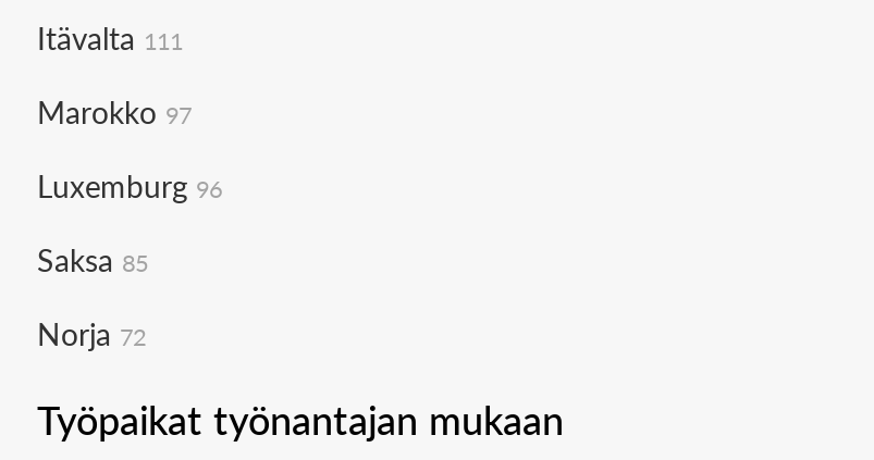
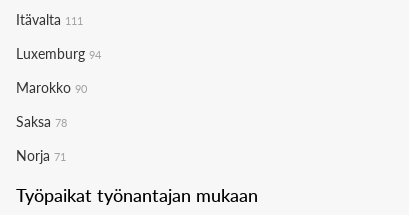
[37,90,192,134] Marokko 97 -> [16,43,101,63] Luxemburg 94
[37,164,222,207] Luxemburg 96 -> [16,77,87,97] Marokko 90
[37,238,148,281] Saksa 85 -> [16,111,67,131] Saksa 78
[37,312,146,355] Norja 72 -> [16,145,66,165] Norja 71

